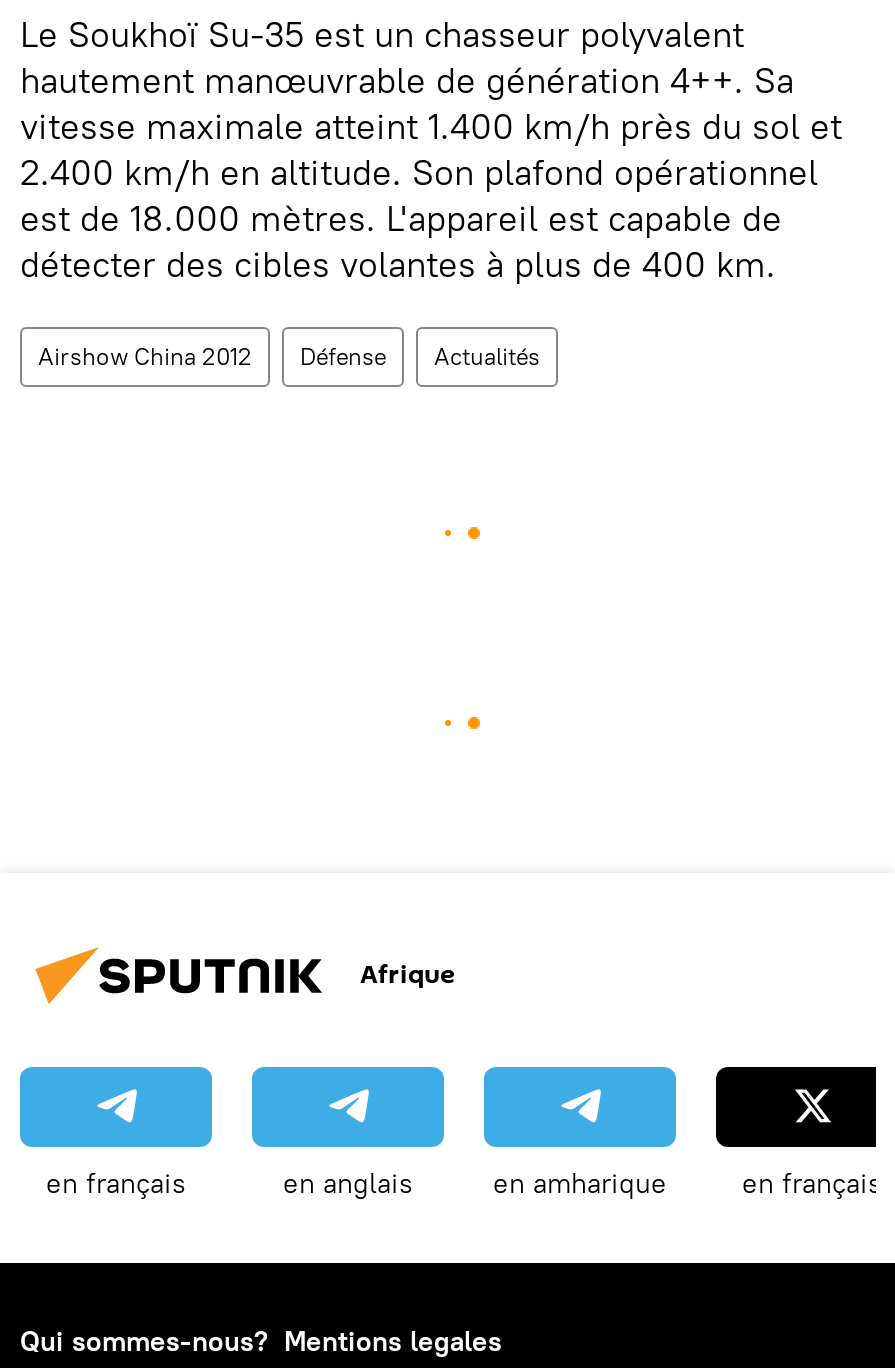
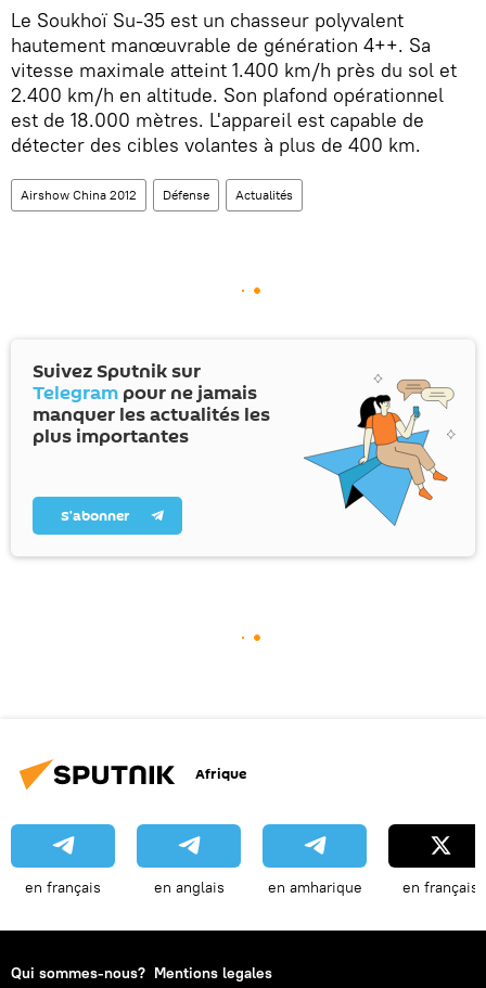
none -> [33,358,456,526] [image] | Suivez Sputnik sur | Telegram pour ne jamais | manquer les actualités les | plus importantes | S’abonner

